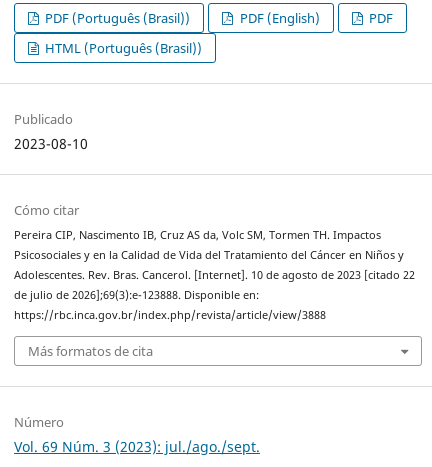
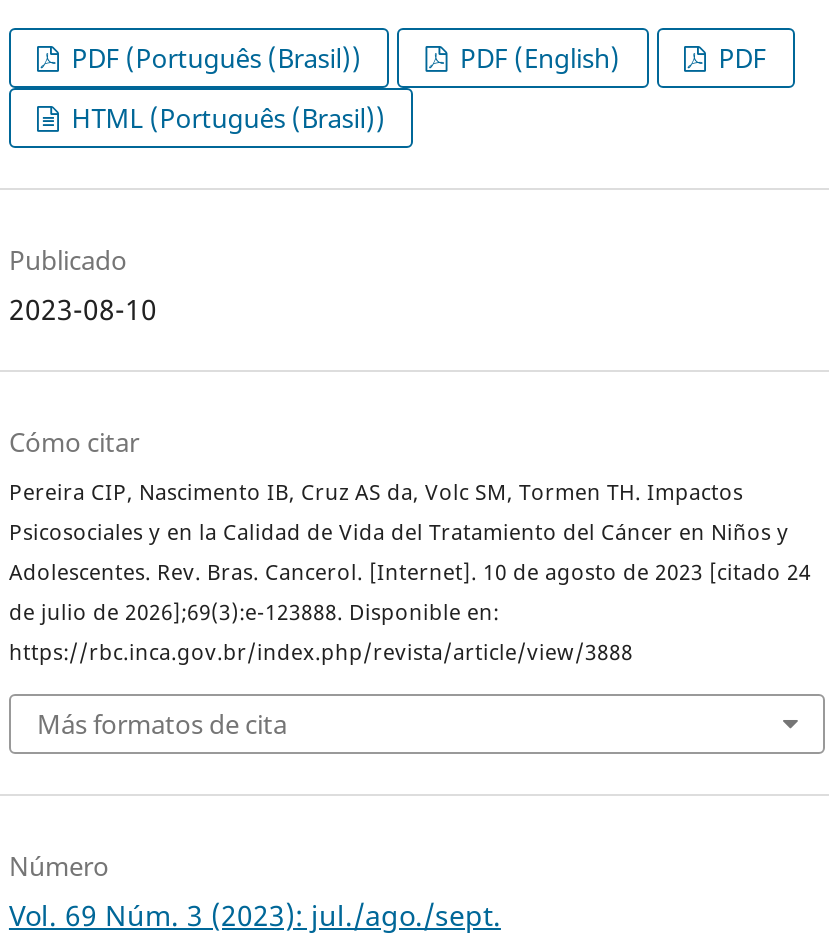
[14,268,415,282] Adolescentes. Rev. Bras. Cancerol. [Internet]. 10 de agosto de 2023 [citado 22 -> [9,559,811,587] Adolescentes. Rev. Bras. Cancerol. [Internet]. 10 de agosto de 2023 [citado 24

